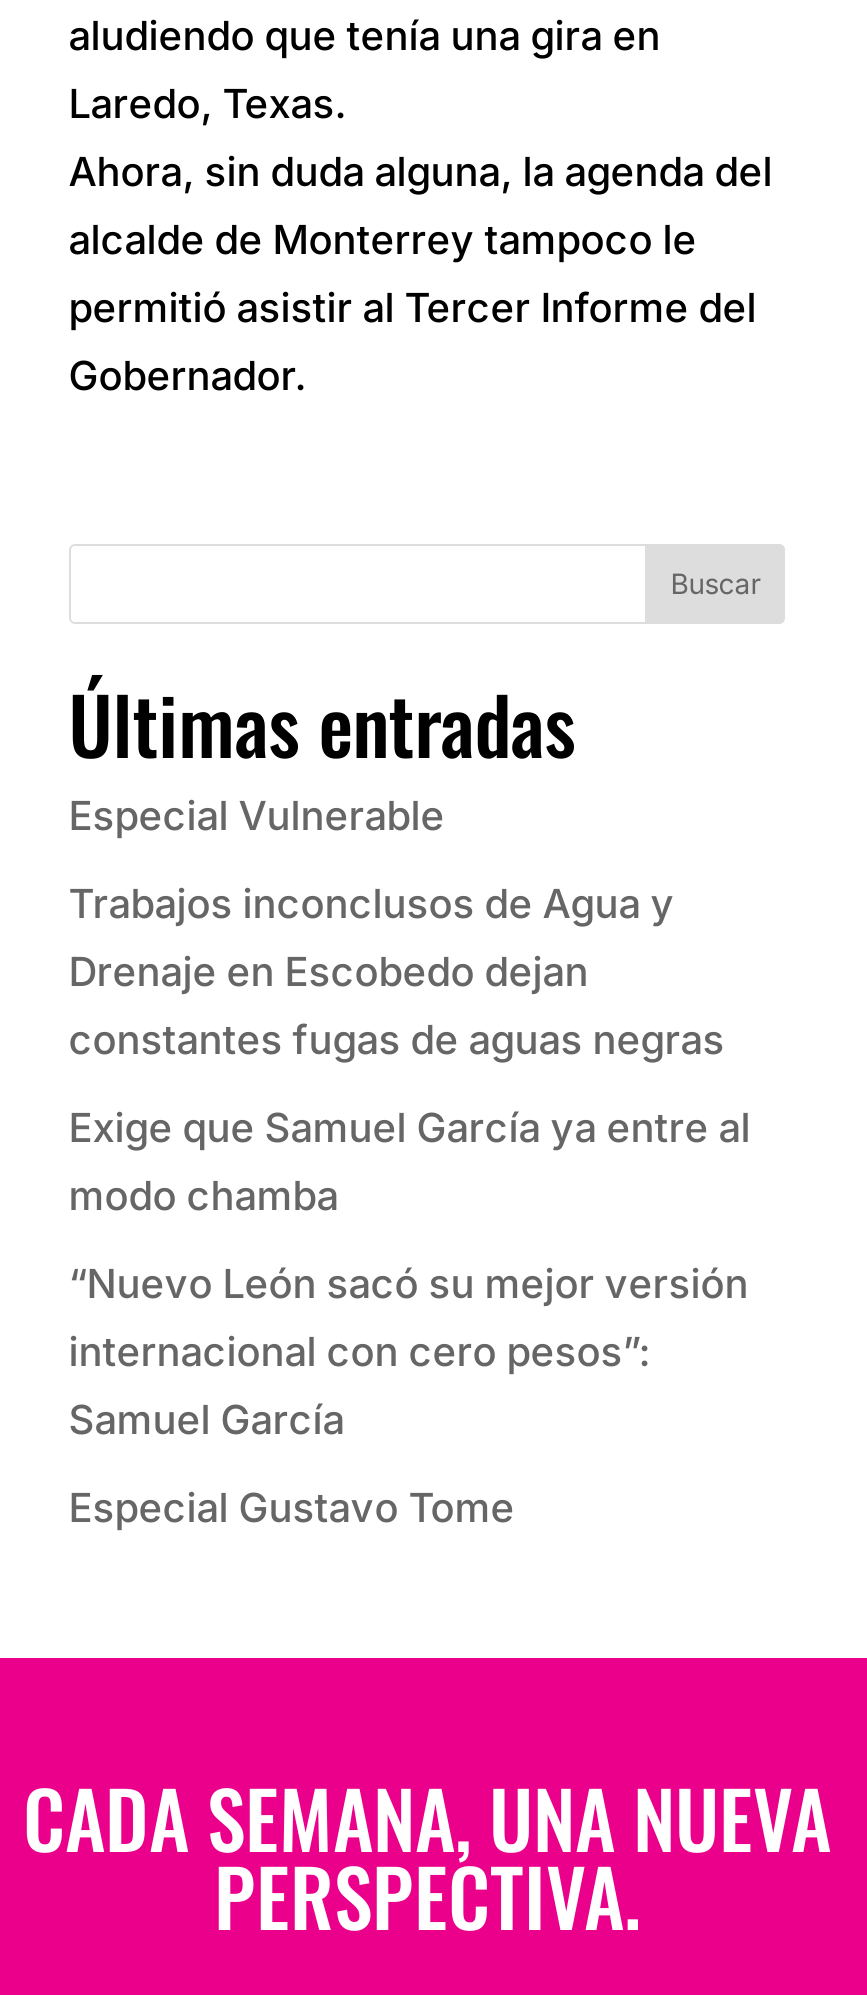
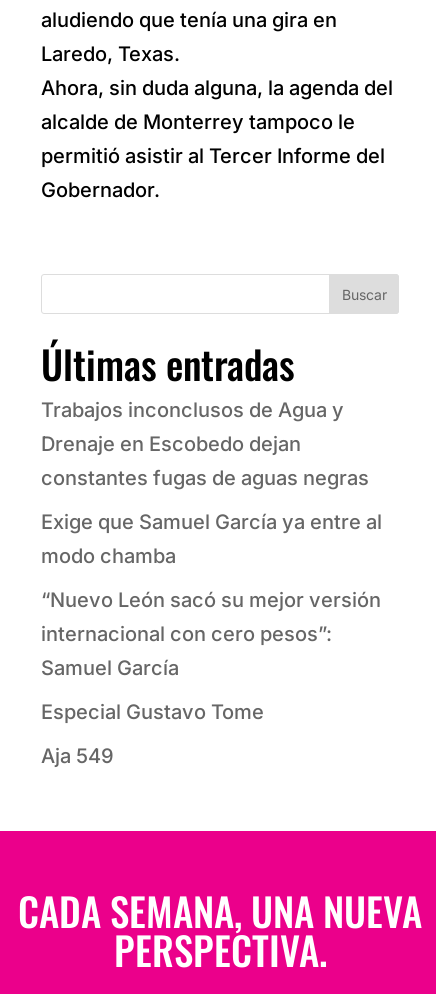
[69,791,445,839] Especial Vulnerable -> none
moved [69,879,751,1531] -> [41,398,382,724]: Trabajos inconclusos de Agua y | Drenaje en Escobedo dejan | constantes fugas de aguas negras | ... | Samuel García | Especial Gustavo Tome
none -> [41,744,114,768] Aja 549

